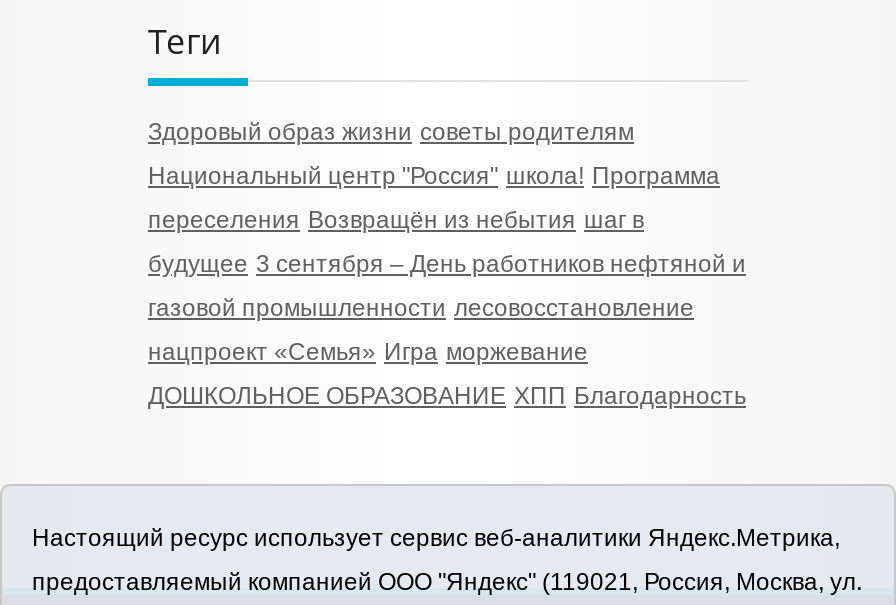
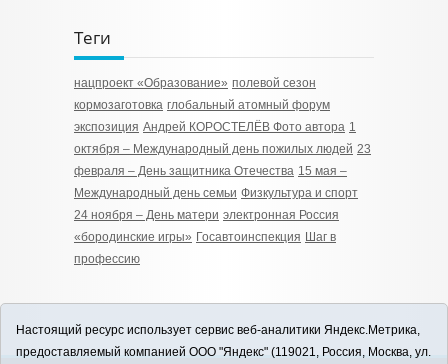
[148,118,746,410] Здоровый образ жизни советы родителям | Национальный центр "Россия" школа! Программа | переселения Возвращён из небытия шаг в | будущее 3 сентября – День работников нефтяной и | газовой промышленности лесовосстановление | нацпроект «Семья» Игра моржевание | ДОШКОЛЬНОЕ ОБРАЗОВАНИЕ ХПП Благодарность -> [74,76,371,266] нацпроект «Образование» полевой сезон | кормозаготовка глобальный атомный форум | экспозиция Андрей КОРОСТЕЛЁВ Фото автора 1 | октября – Международный день пожилых людей 23 | февраля – День защитника Отечества 15 мая – | Международный день семьи Физкультура и спорт | 24 ноября – День матери электронная Россия | «бородинские игры» Госавтоинспекция Шаг в | профессию

